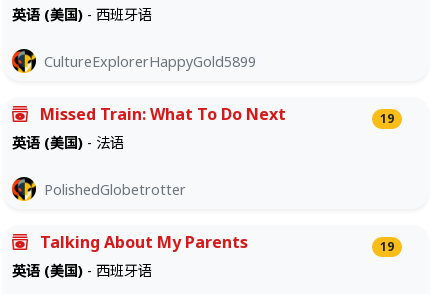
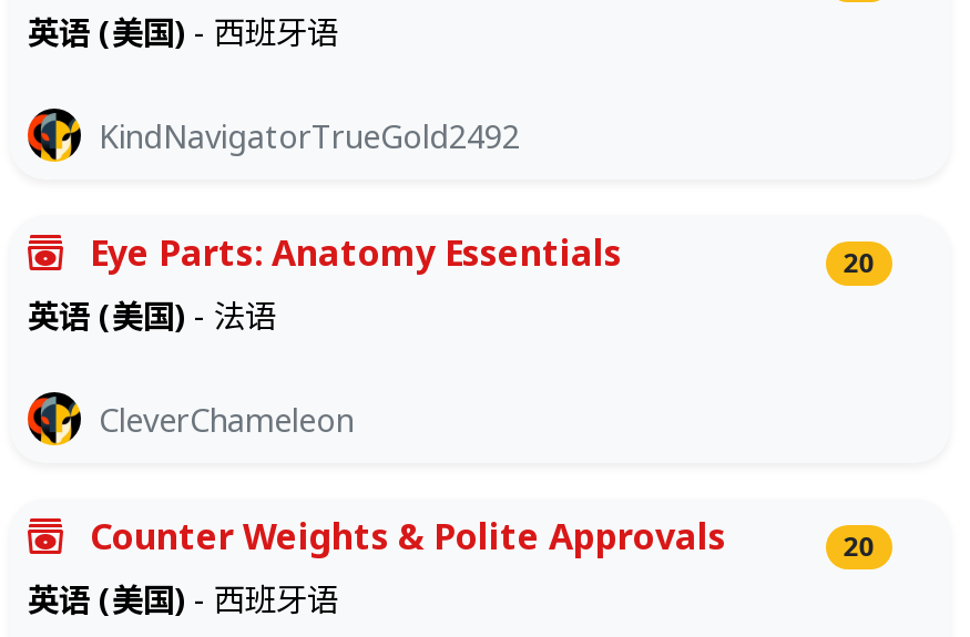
[44,51,256,70] CultureExplorerHappyGold5899 -> [99,114,520,156] KindNavigatorTrueGold2492
[36,103,394,127] Missed Train: What To Do Next | 19 -> [81,228,874,281] Eye Parts: Anatomy Essentials | 20
[44,179,186,198] PolishedGlobetrotter -> [99,398,354,440] CleverChameleon
[36,231,394,255] Talking About My Parents | 19 -> [81,512,874,565] Counter Weights & Polite Approvals | 20

